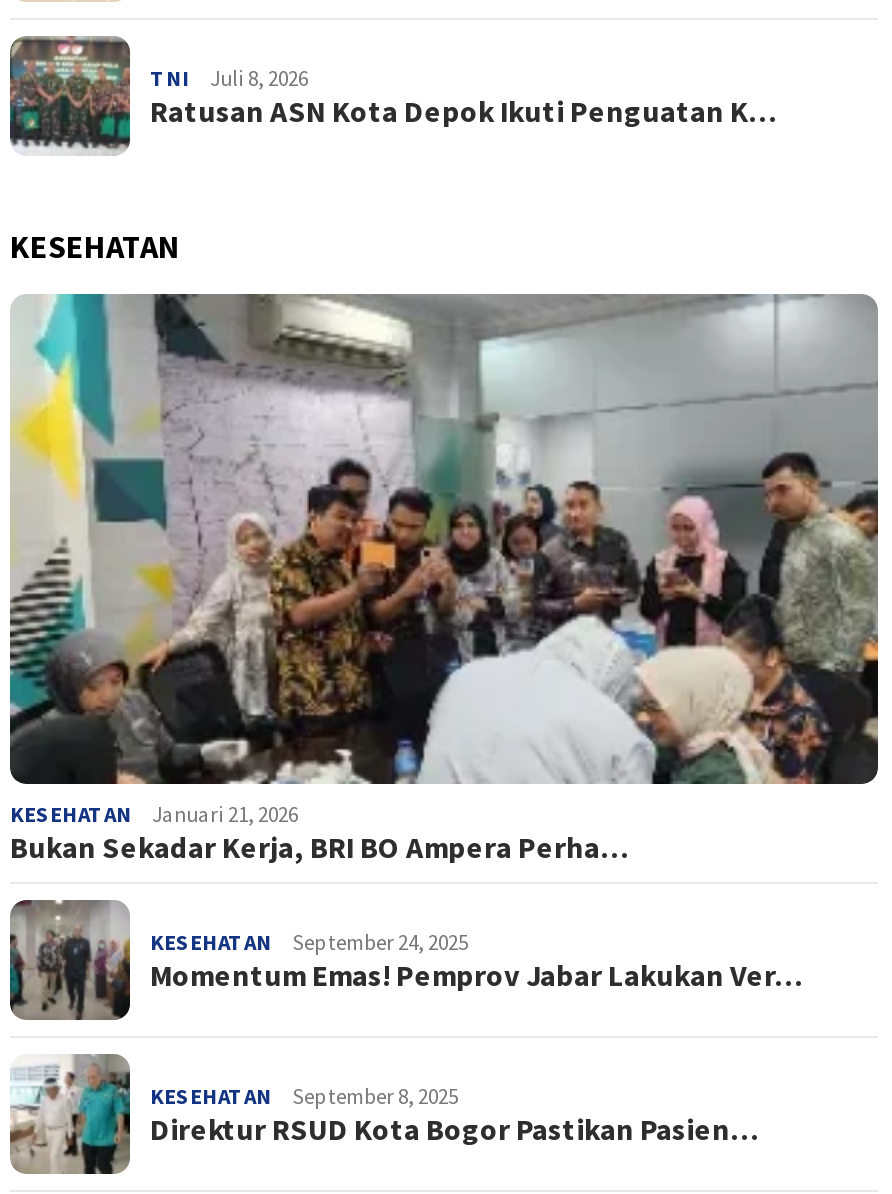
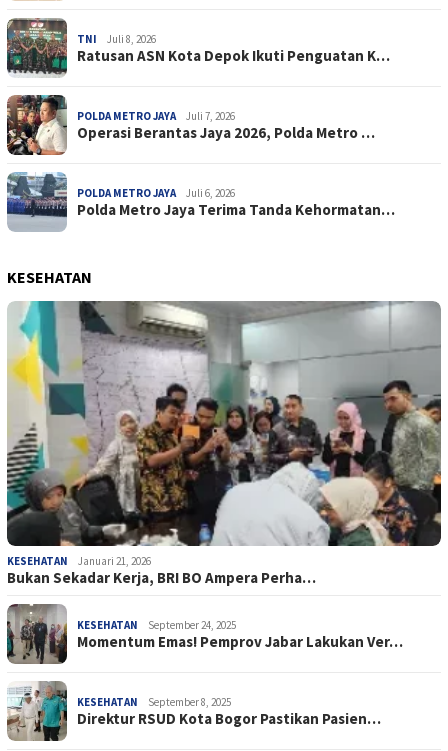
none -> [6,94,395,218] [image] | POLDA METRO JAYA | Juli 7, 2026 | Operasi Berantas Jaya 2026, Polda Metro … | POLDA METRO JAYA | Juli 6, 2026 | Polda Metro Jaya Terima Tanda Kehormatan…
none -> [7,172,65,232] [image]

